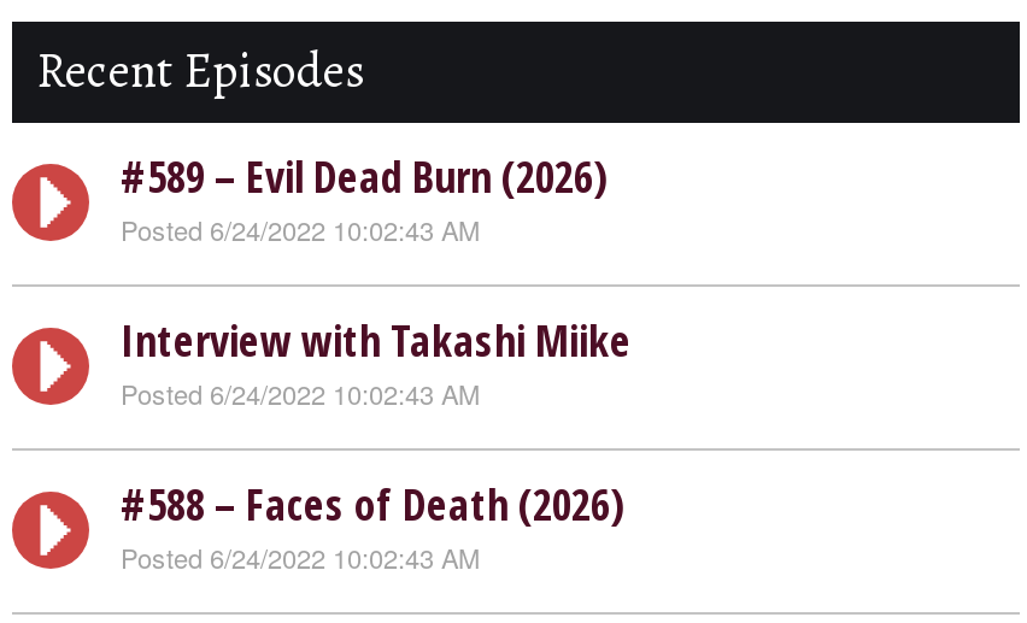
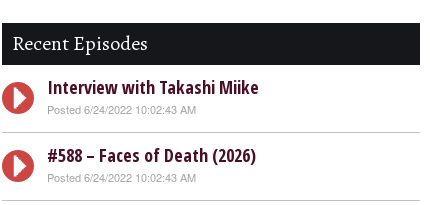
[121,147,608,249] #589 – Evil Dead Burn (2026) | Posted 6/24/2022 10:02:43 AM -> none

